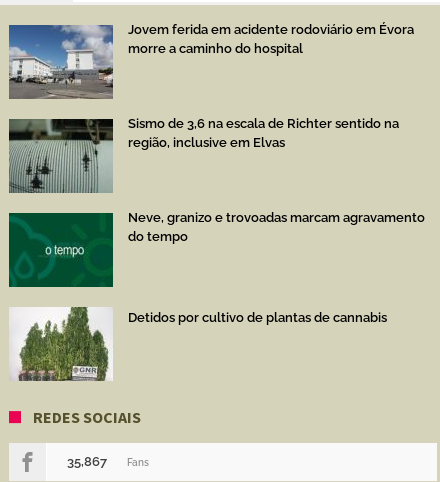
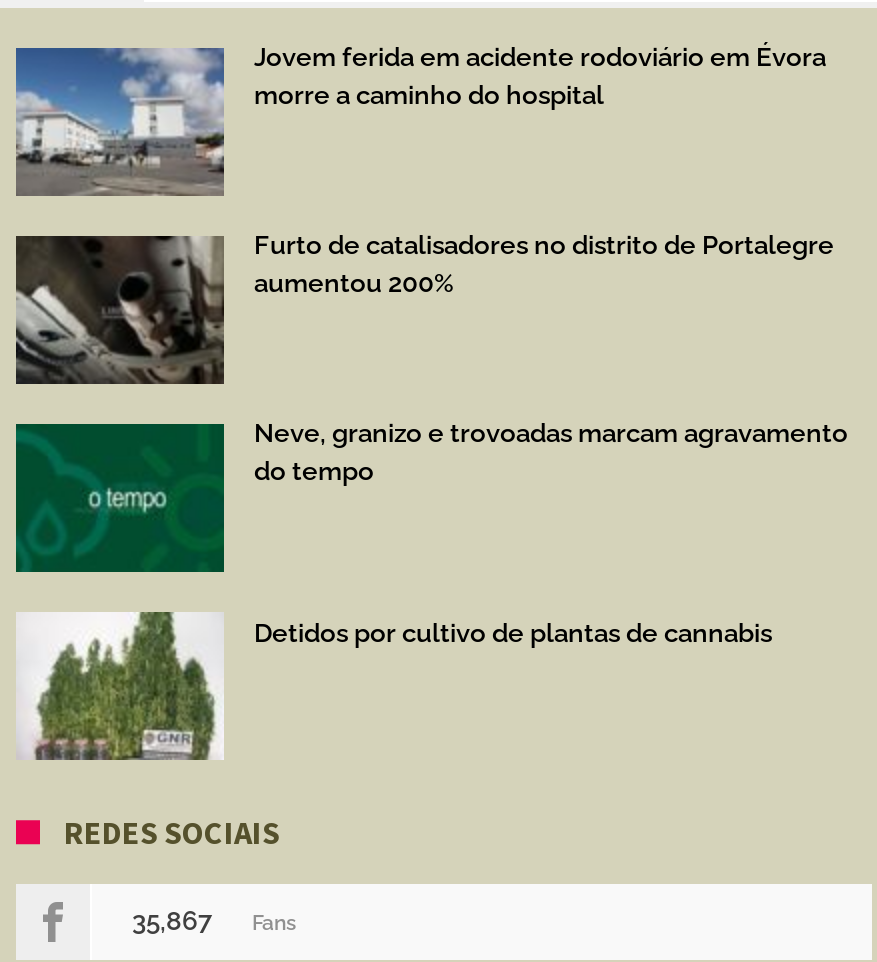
[9,116,399,193] [image] | Sismo de 3,6 na escala de Richter sentido na | região, inclusive em Elvas -> [16,230,834,386] [image] | Furto de catalisadores no distrito de Portalegre | aumentou 200%

